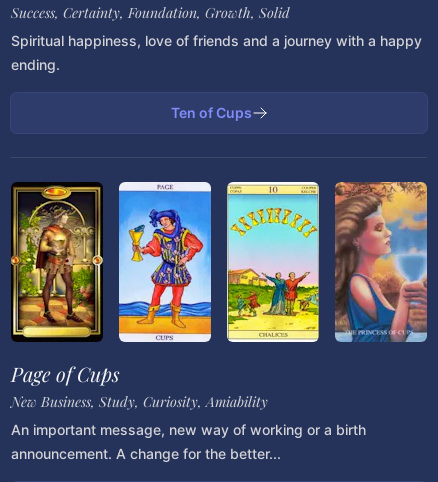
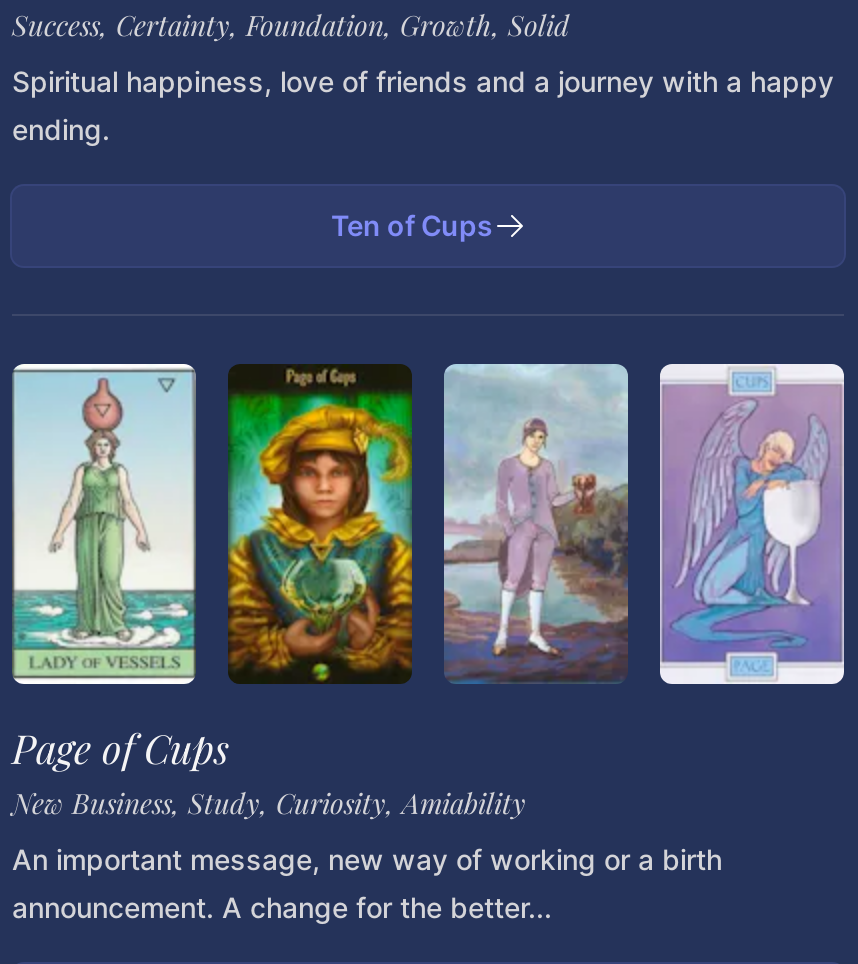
[10,181,104,343] [image] -> [10,362,198,686] [image]
[118,181,212,343] [image] -> [226,362,414,686] [image]
[226,182,320,343] [image] -> [444,362,628,684] [image]
[334,181,428,342] [image] -> [658,362,846,686] [image]

